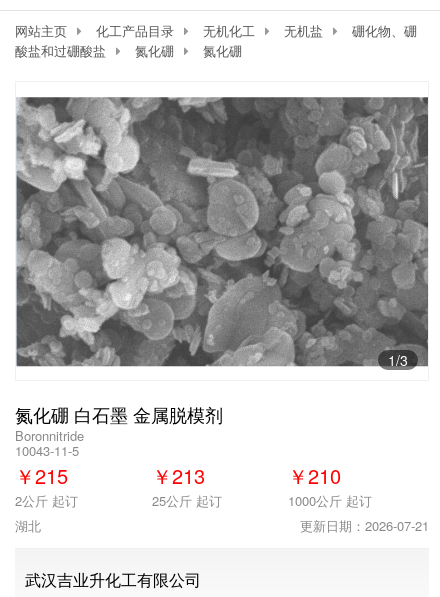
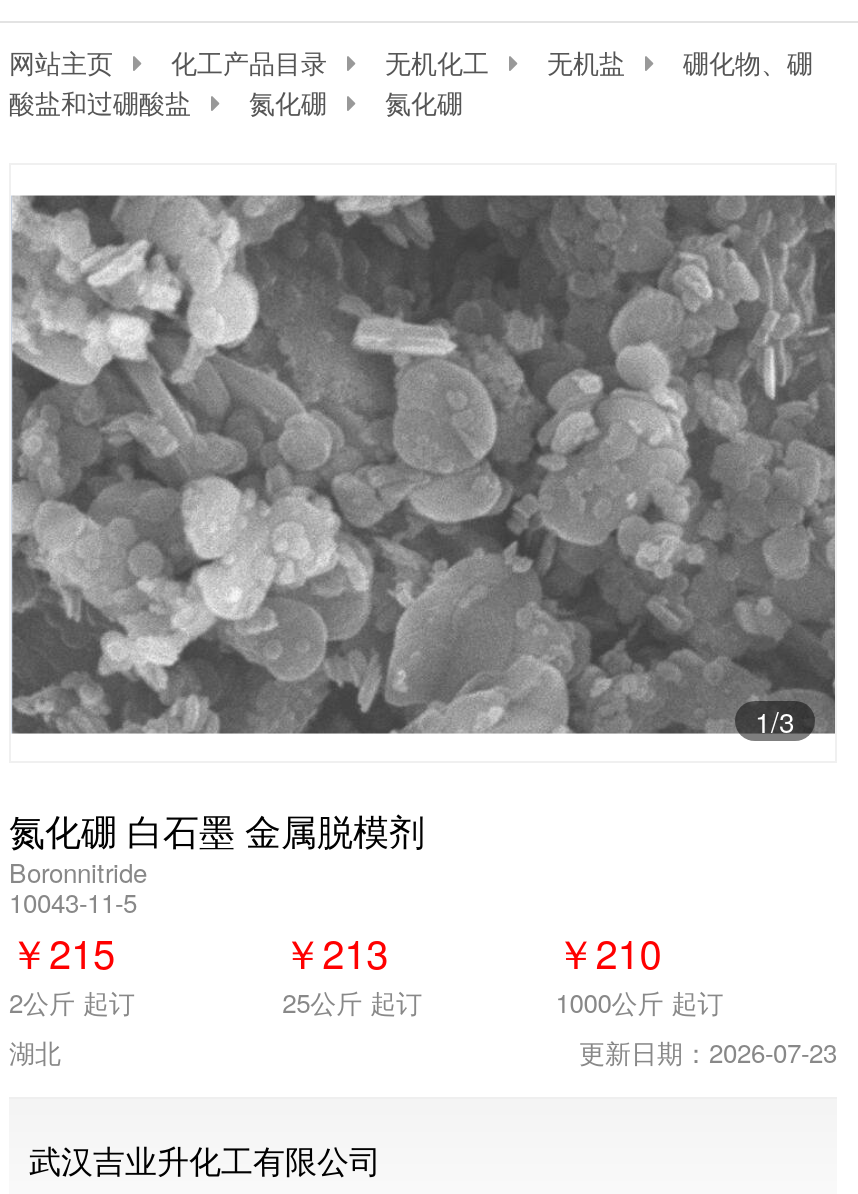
[300,516,429,535] 更新日期：2026-07-21 -> [579,1033,837,1071] 更新日期：2026-07-23

